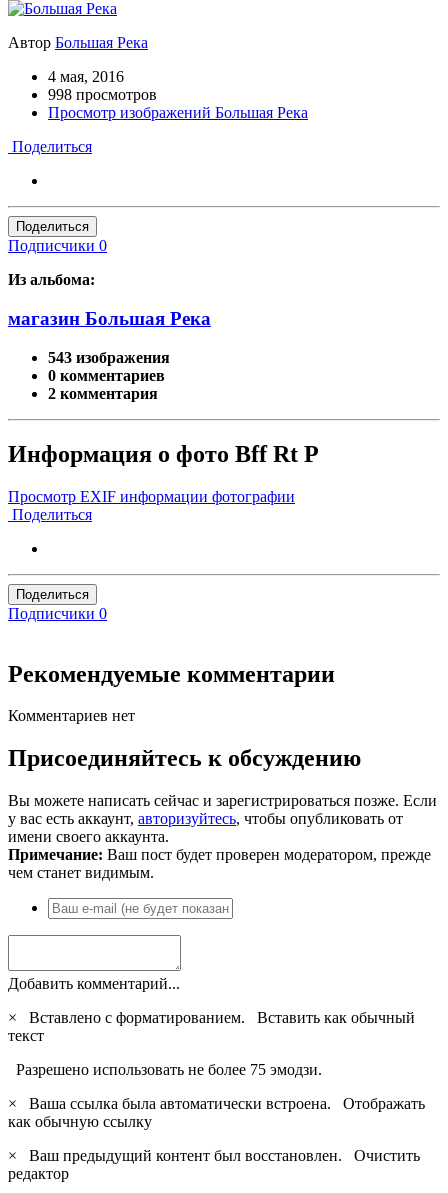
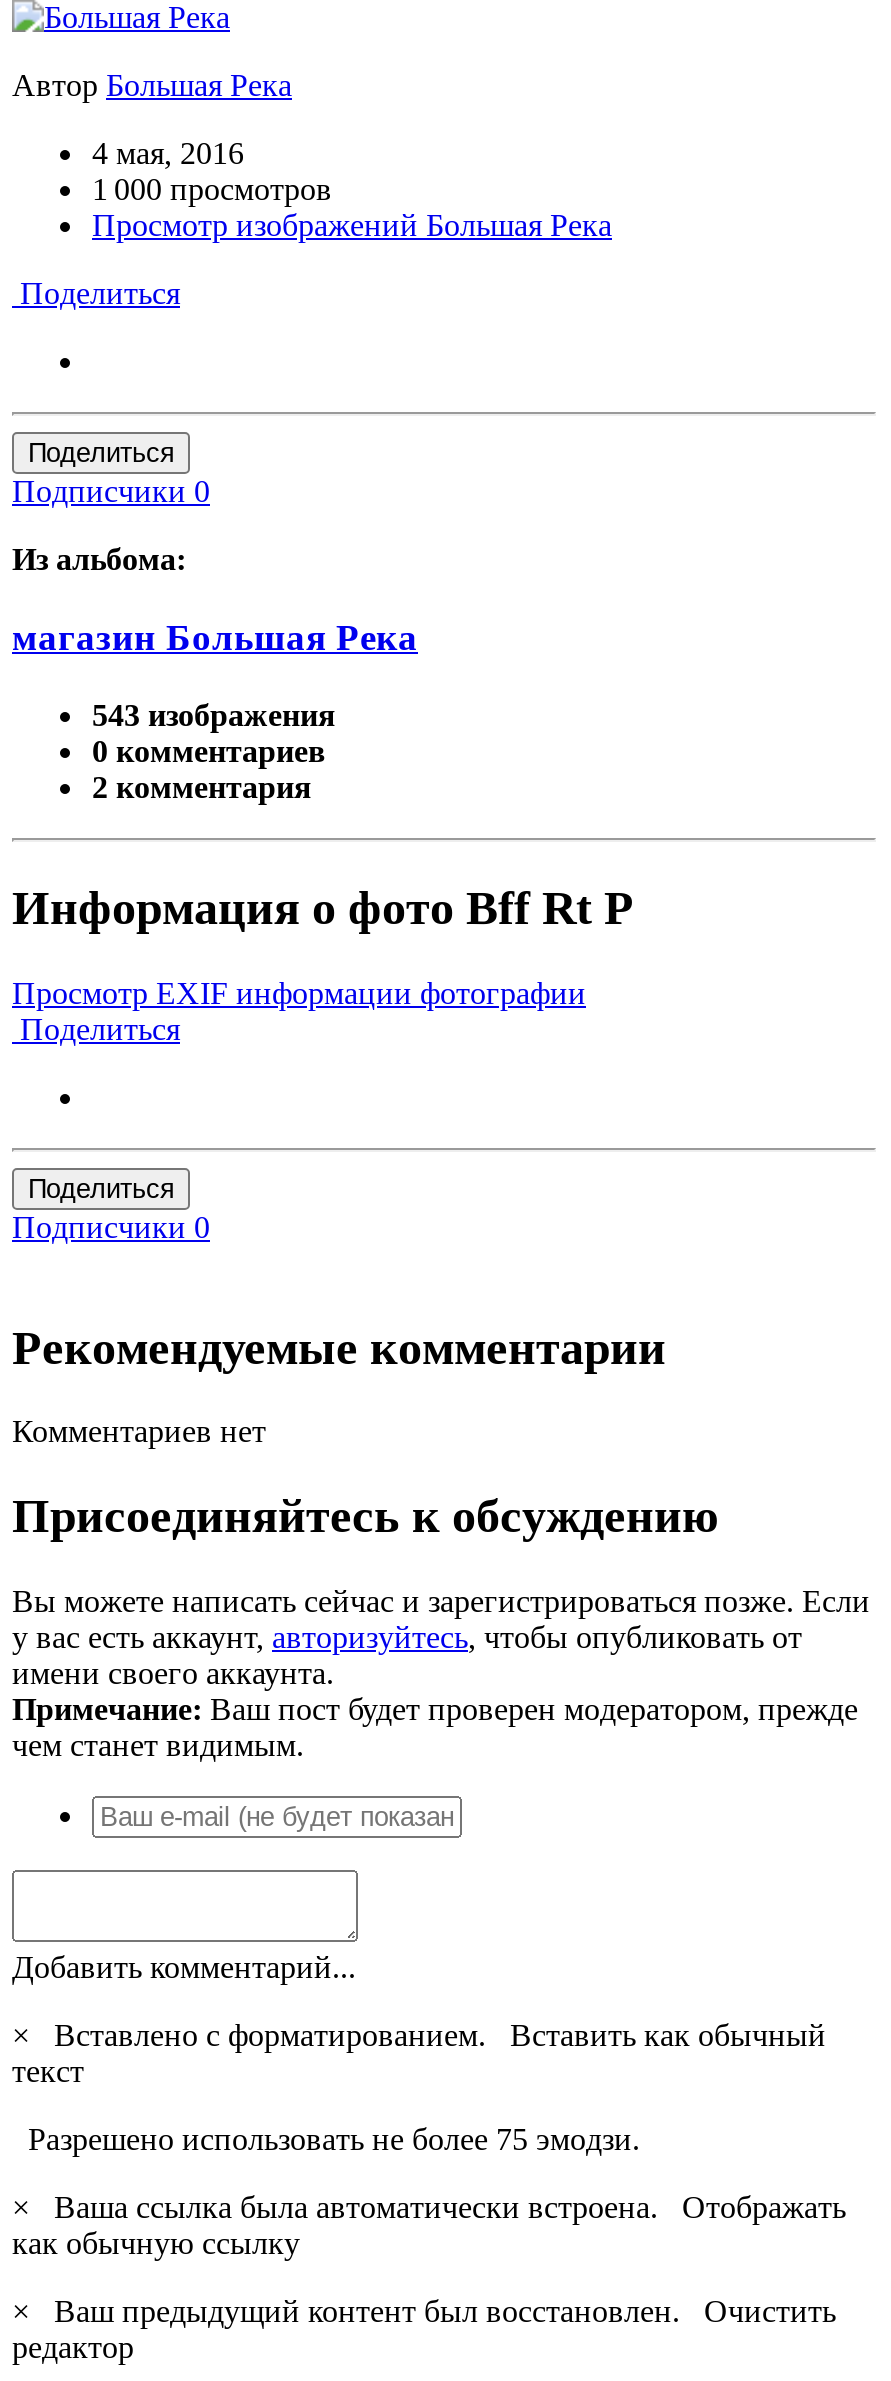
[48,86,157,103] 998 просмотров -> [92,173,332,207] 1 000 просмотров

